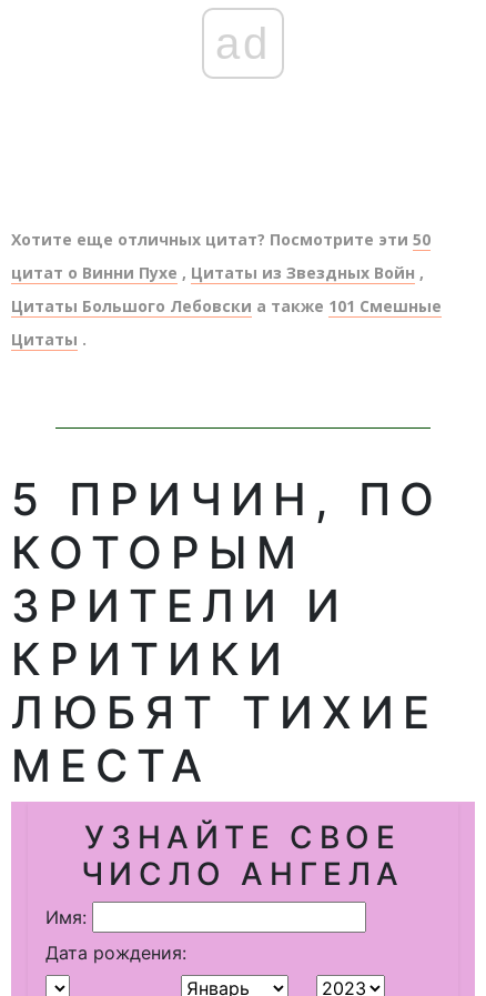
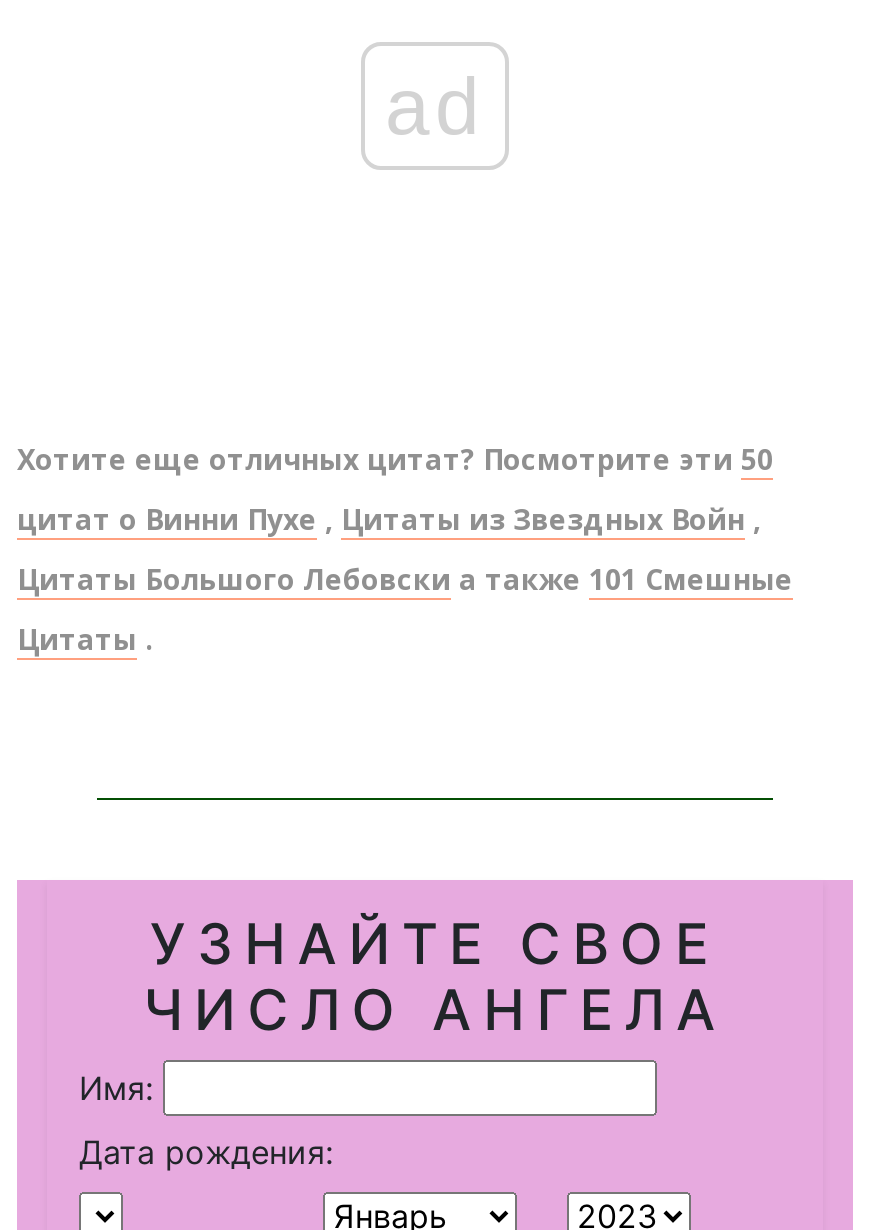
[11,472,443,793] 5 ПРИЧИН, ПО | КОТОРЫМ | ЗРИТЕЛИ И | КРИТИКИ | ЛЮБЯТ ТИХИЕ | МЕСТА -> none

